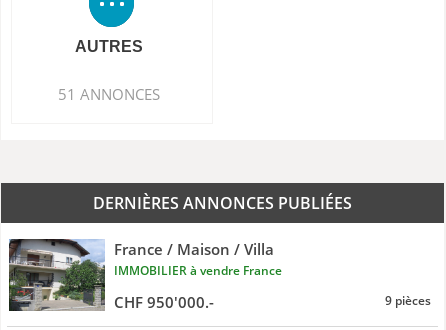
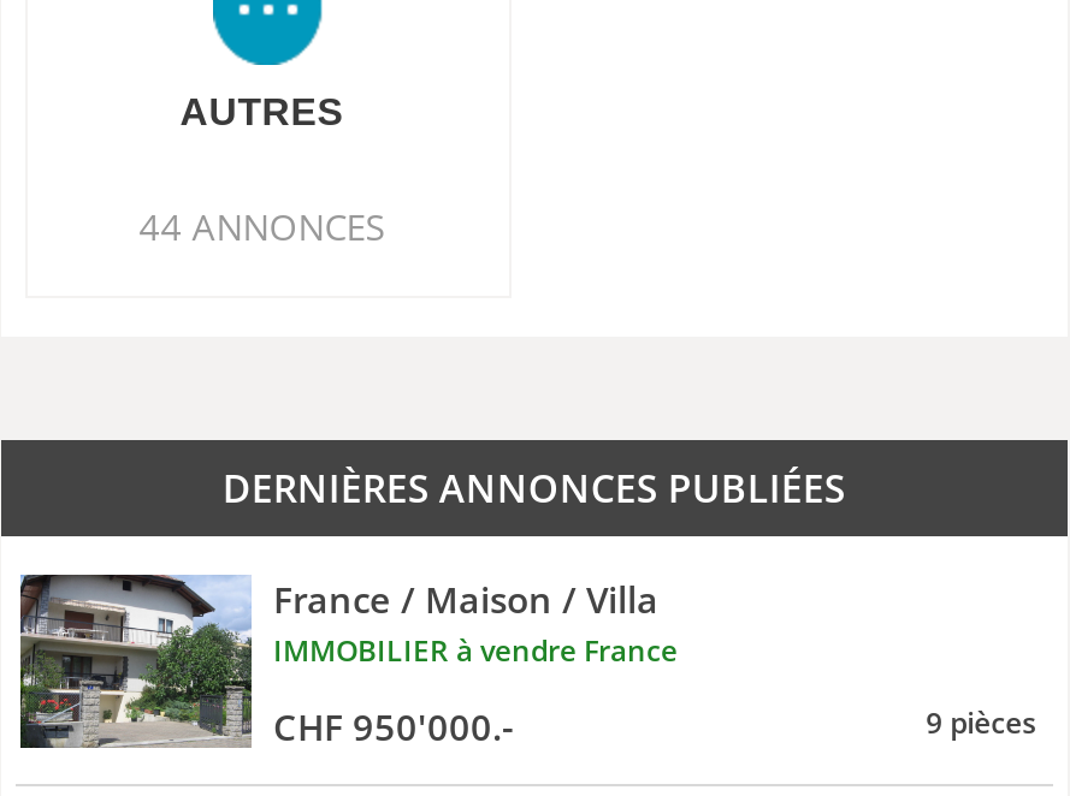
[58,84,160,104] 51 ANNONCES -> [139,202,385,250] 44 ANNONCES

